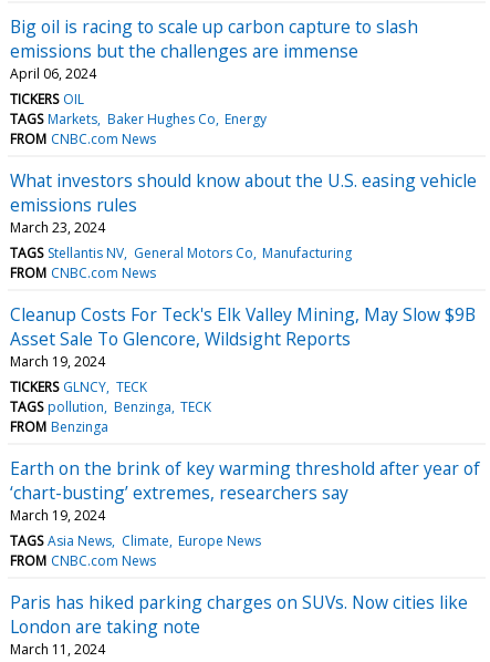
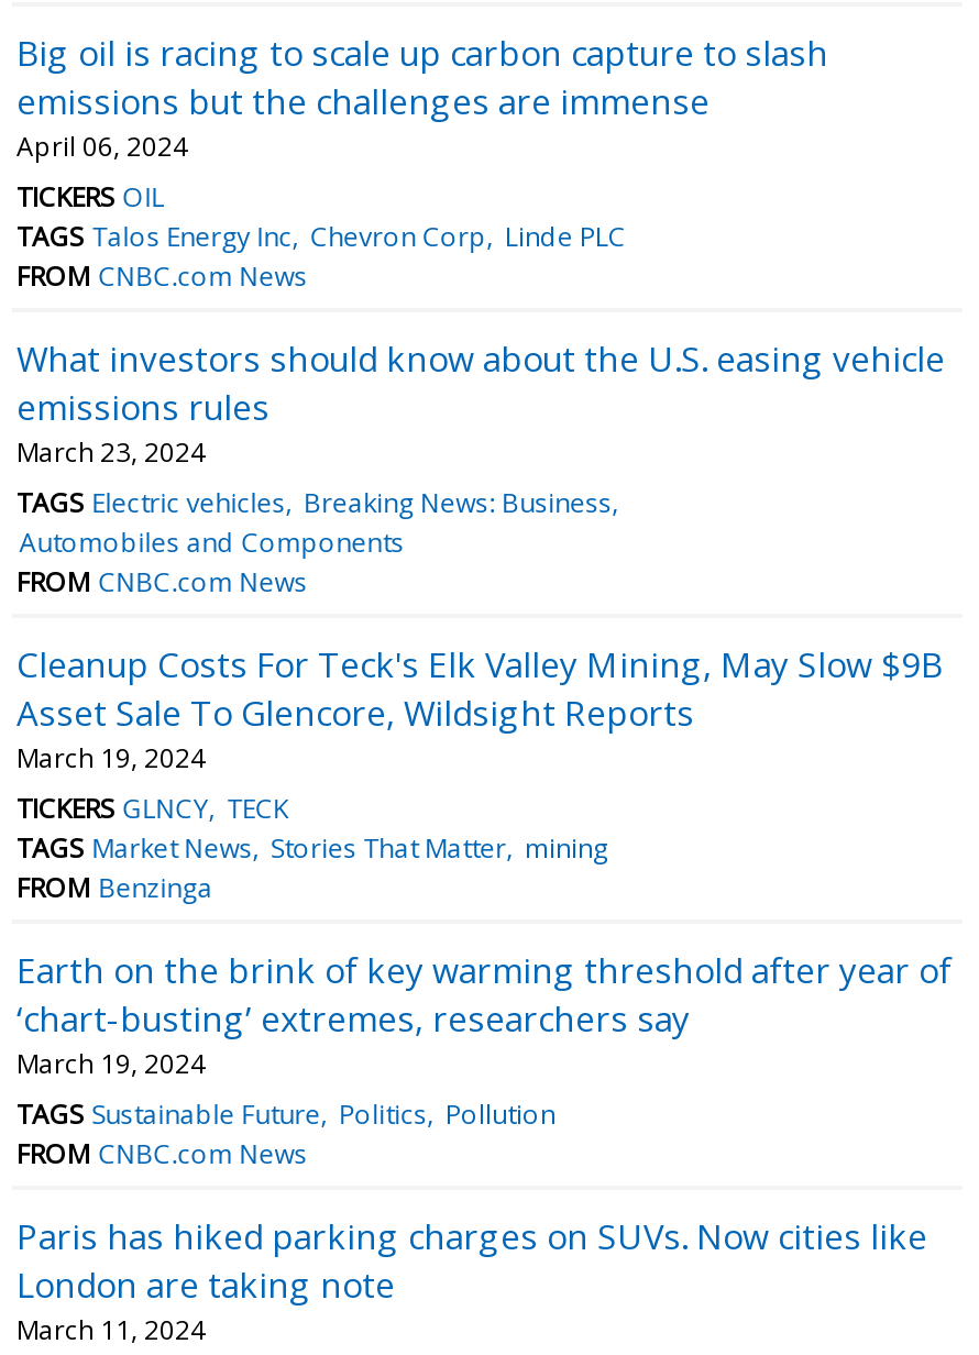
[10,109,266,128] TAGS Markets Baker Hughes Co Energy -> [16,218,626,255] TAGS Talos Energy Inc Chevron Corp Linde PLC
[10,243,352,262] TAGS Stellantis NV General Motors Co Manufacturing -> [16,484,612,561] TAGS Electric vehicles Breaking News: Business | Automobiles and Components
[10,397,211,416] TAGS pollution Benzinga TECK -> [16,829,608,866] TAGS Market News Stories That Matter mining
[10,531,261,550] TAGS Asia News Climate Europe News -> [16,1095,555,1133] TAGS Sustainable Future Politics Pollution

